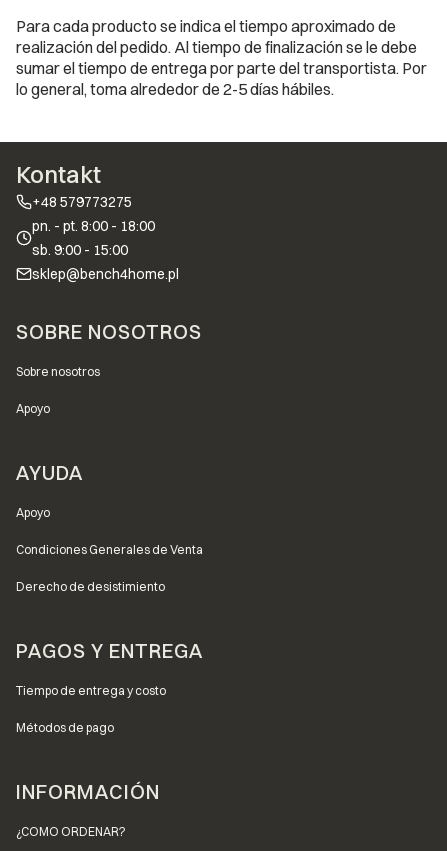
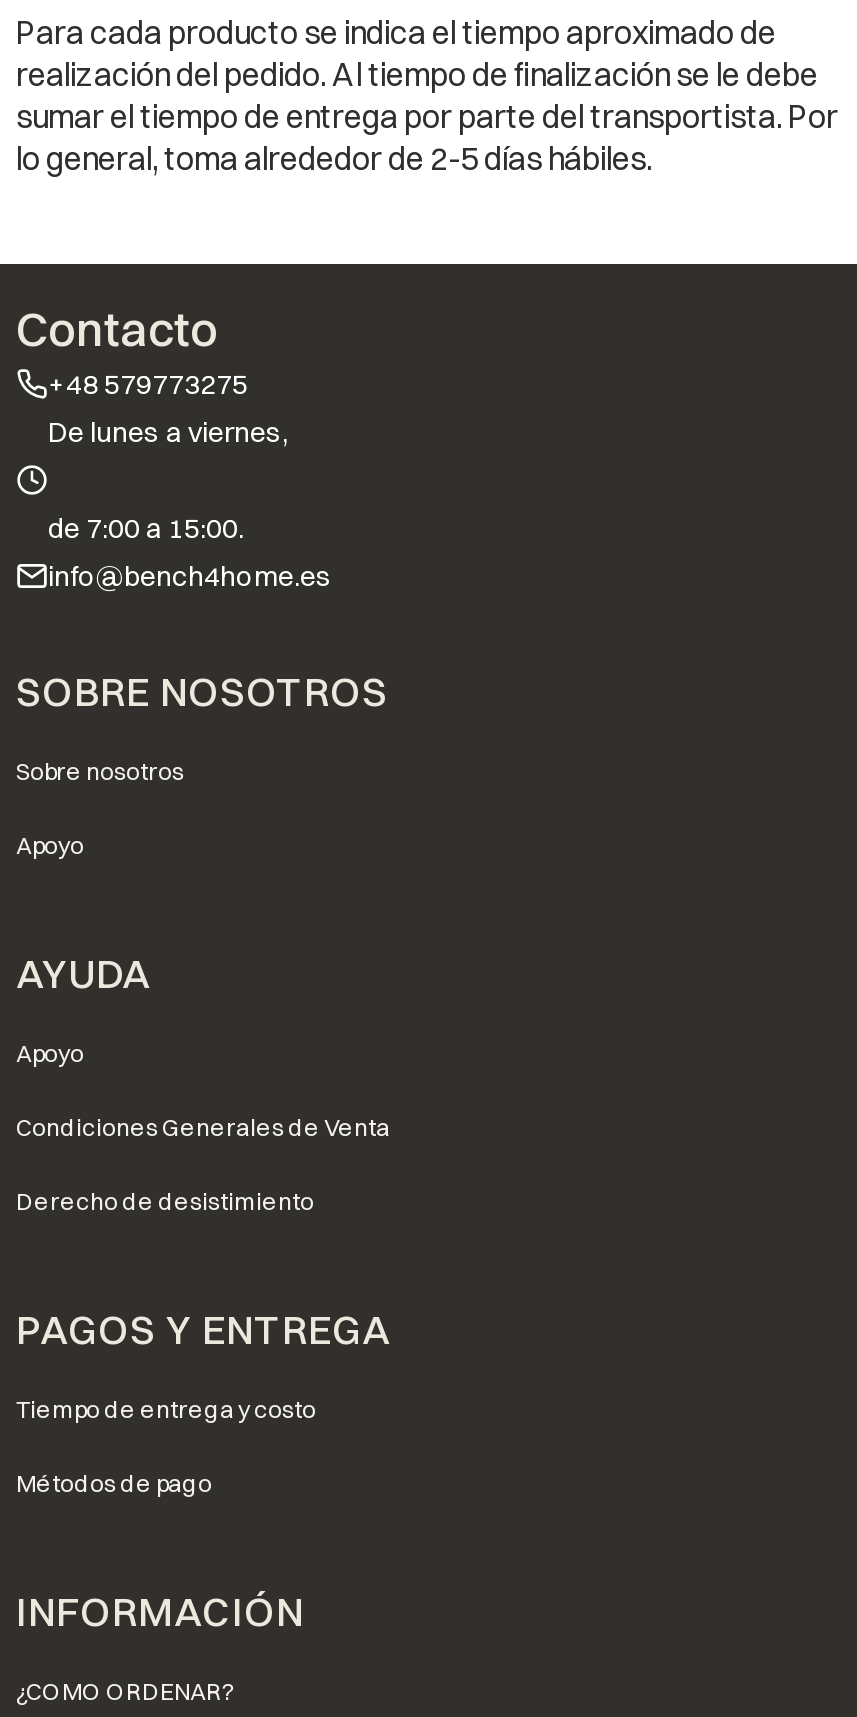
[16,159,101,189] Kontakt -> [16,298,218,358] Contacto
[32,217,179,283] pn. - pt. 8:00 - 18:00 | sb. 9:00 - 15:00 | sklep@bench4home.pl -> [48,414,332,594] De lunes a viernes, | de 7:00 a 15:00. | info@bench4home.es

